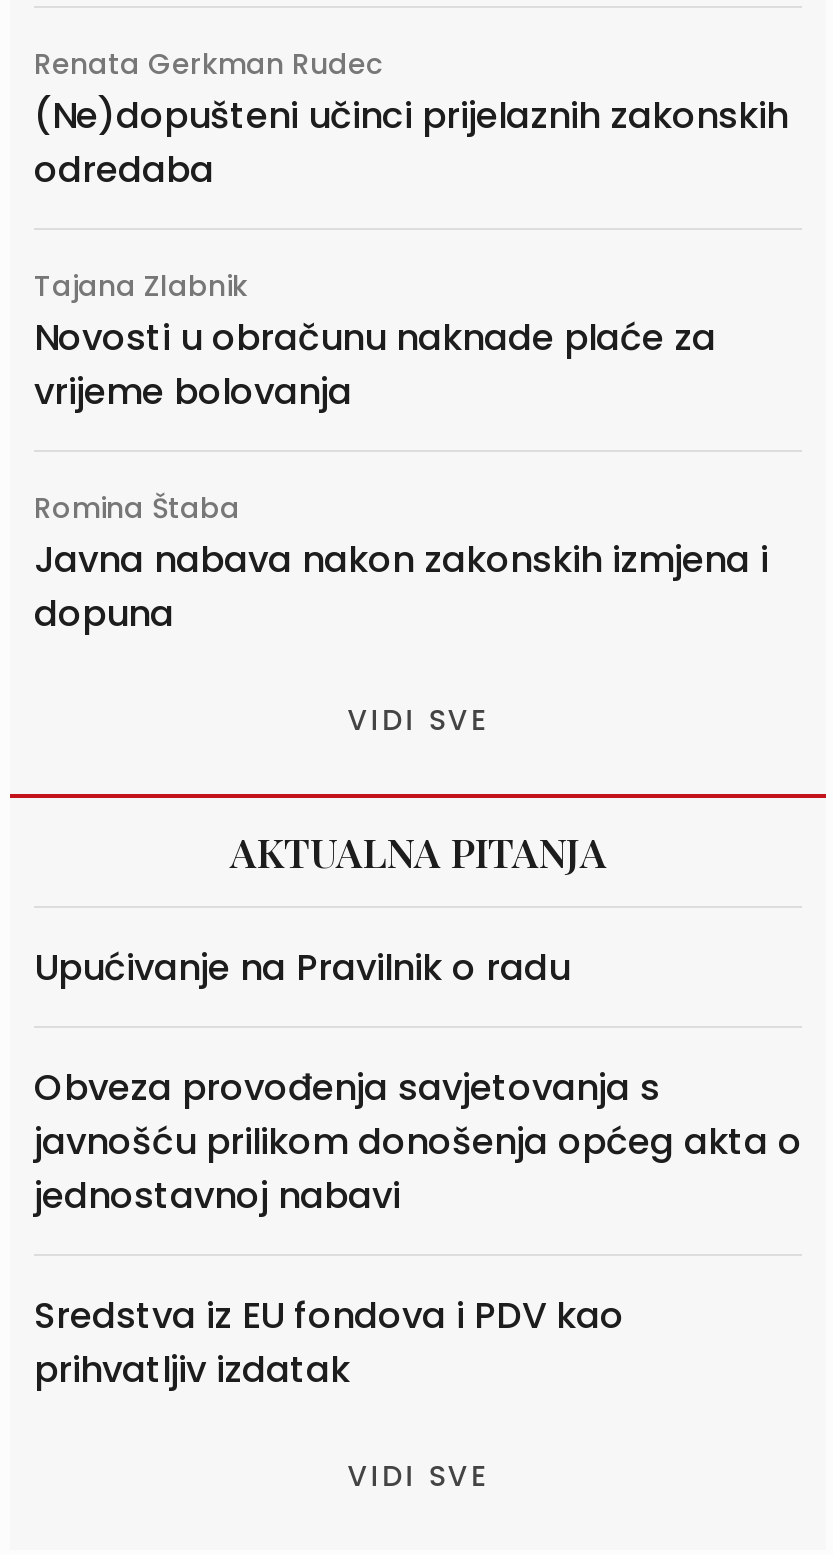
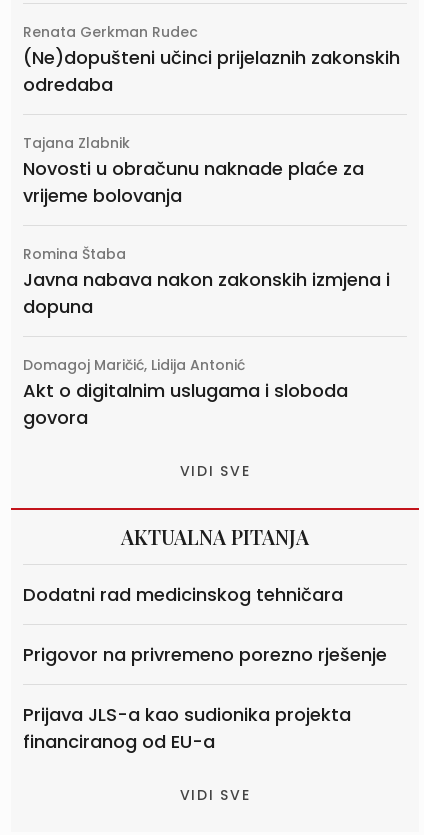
none -> [23,355,348,430] Domagoj Maričić, Lidija Antonić | Akt o digitalnim uslugama i sloboda | govora
moved [230,700,606,878] -> [121,461,309,550]: VIDI SVE | AKTUALNA PITANJA
[34,942,570,992] Upućivanje na Pravilnik o radu -> [23,582,343,607] Dodatni rad medicinskog tehničara
[34,1062,802,1220] Obveza provođenja savjetovanja s | javnošću prilikom donošenja općeg akta o | jednostavnoj nabavi -> [23,642,387,667] Prigovor na privremeno porezno rješenje
[34,1290,624,1394] Sredstva iz EU fondova i PDV kao | prihvatljiv izdatak -> [23,702,351,754] Prijava JLS-a kao sudionika projekta | financiranog od EU-a

